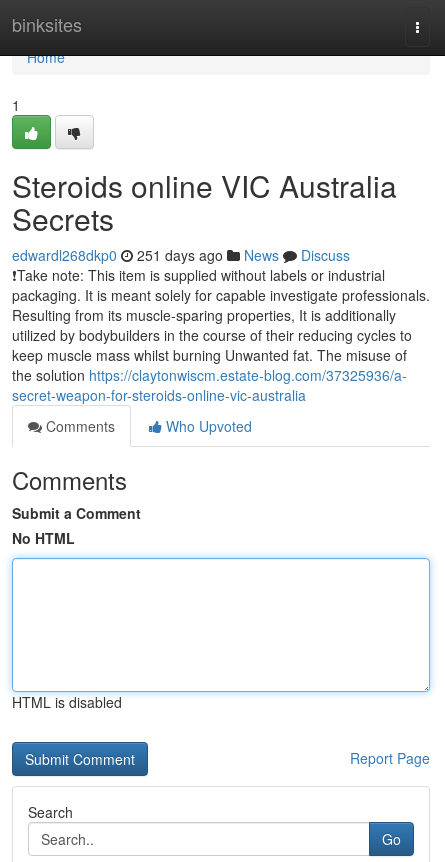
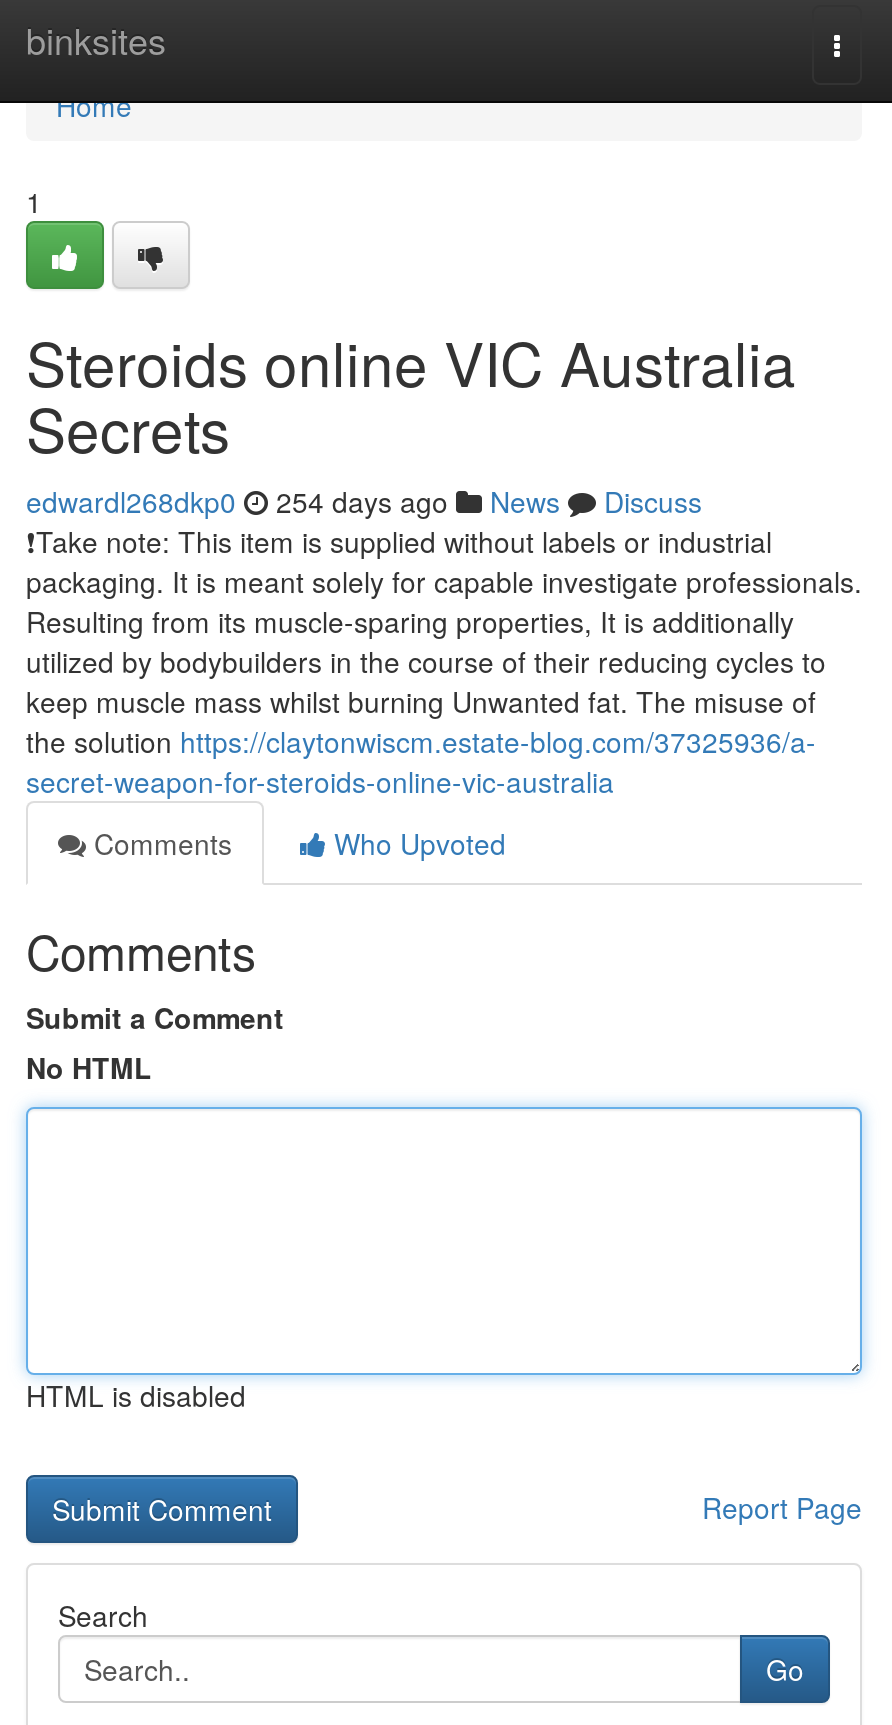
[12,245,350,265] edwardl268dkp0 251 days ago News Discuss -> [26,481,702,521] edwardl268dkp0 254 days ago News Discuss

